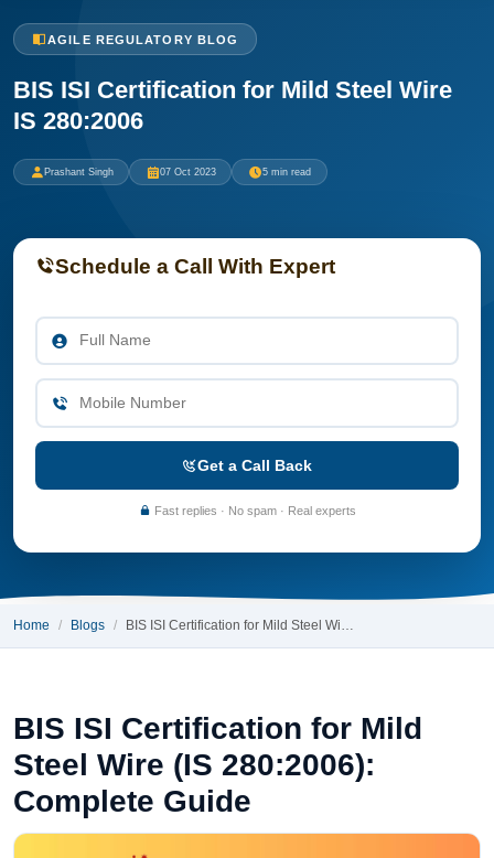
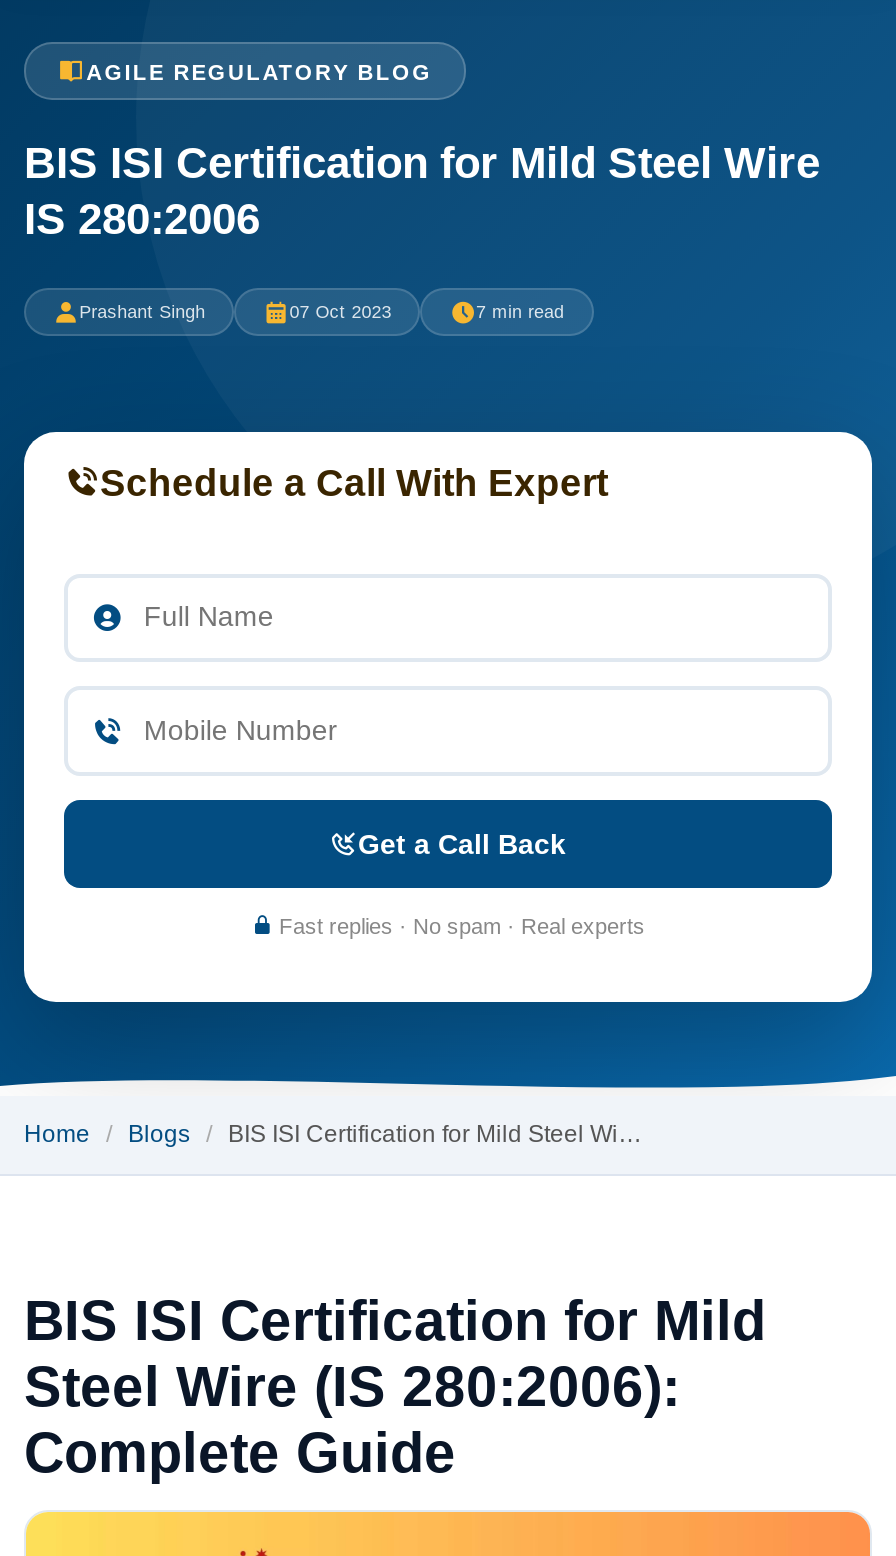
[262,166,311,177] 5 min read -> [476,301,564,321] 7 min read

